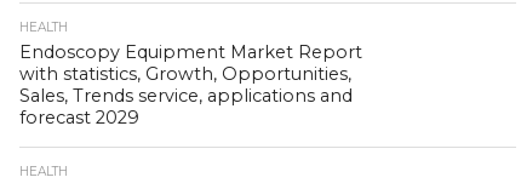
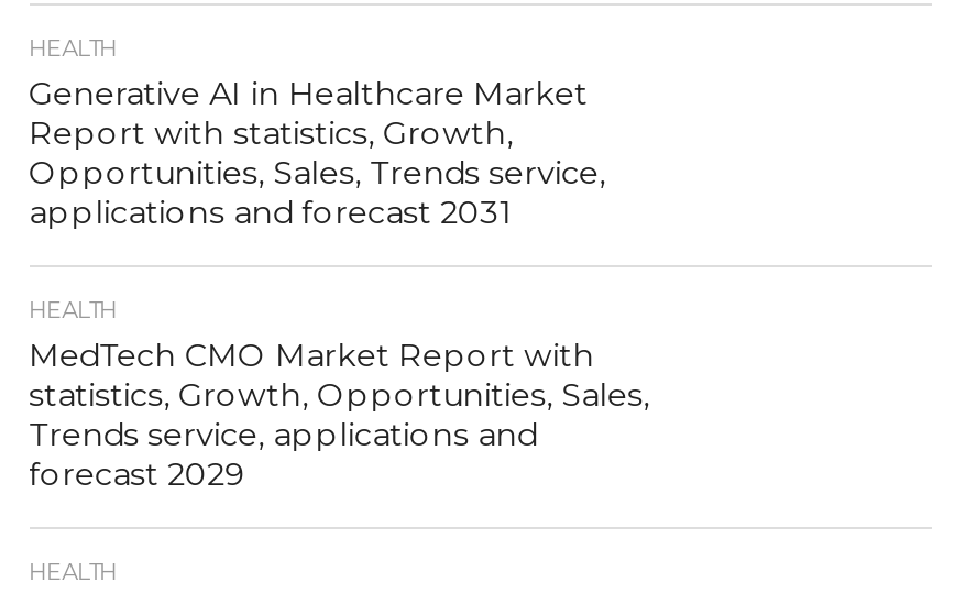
[19,41,362,107] Endoscopy Equipment Market Report | with statistics, Growth, Opportunities, | Sales, Trends service, applications and -> [29,74,650,454] Generative AI in Healthcare Market | Report with statistics, Growth, | Opportunities, Sales, Trends service, | applications and forecast 2031 | HEALTH | MedTech CMO Market Report with | statistics, Growth, Opportunities, Sales, | Trends service, applications and

